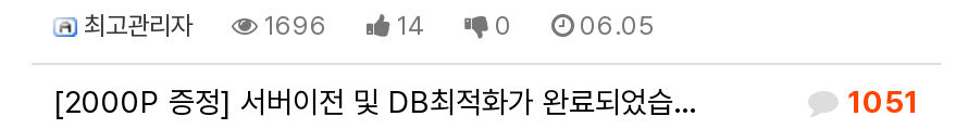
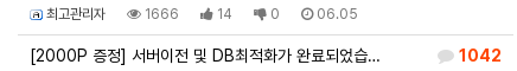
[258,11,327,41] 1696 -> [141,6,179,22] 1666
[847,84,919,119] 1051 -> [459,46,502,65] 1042

